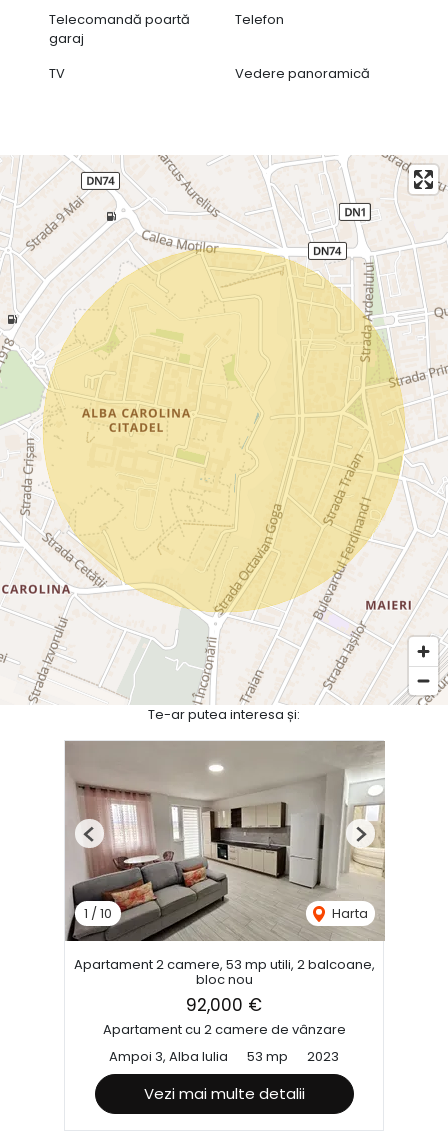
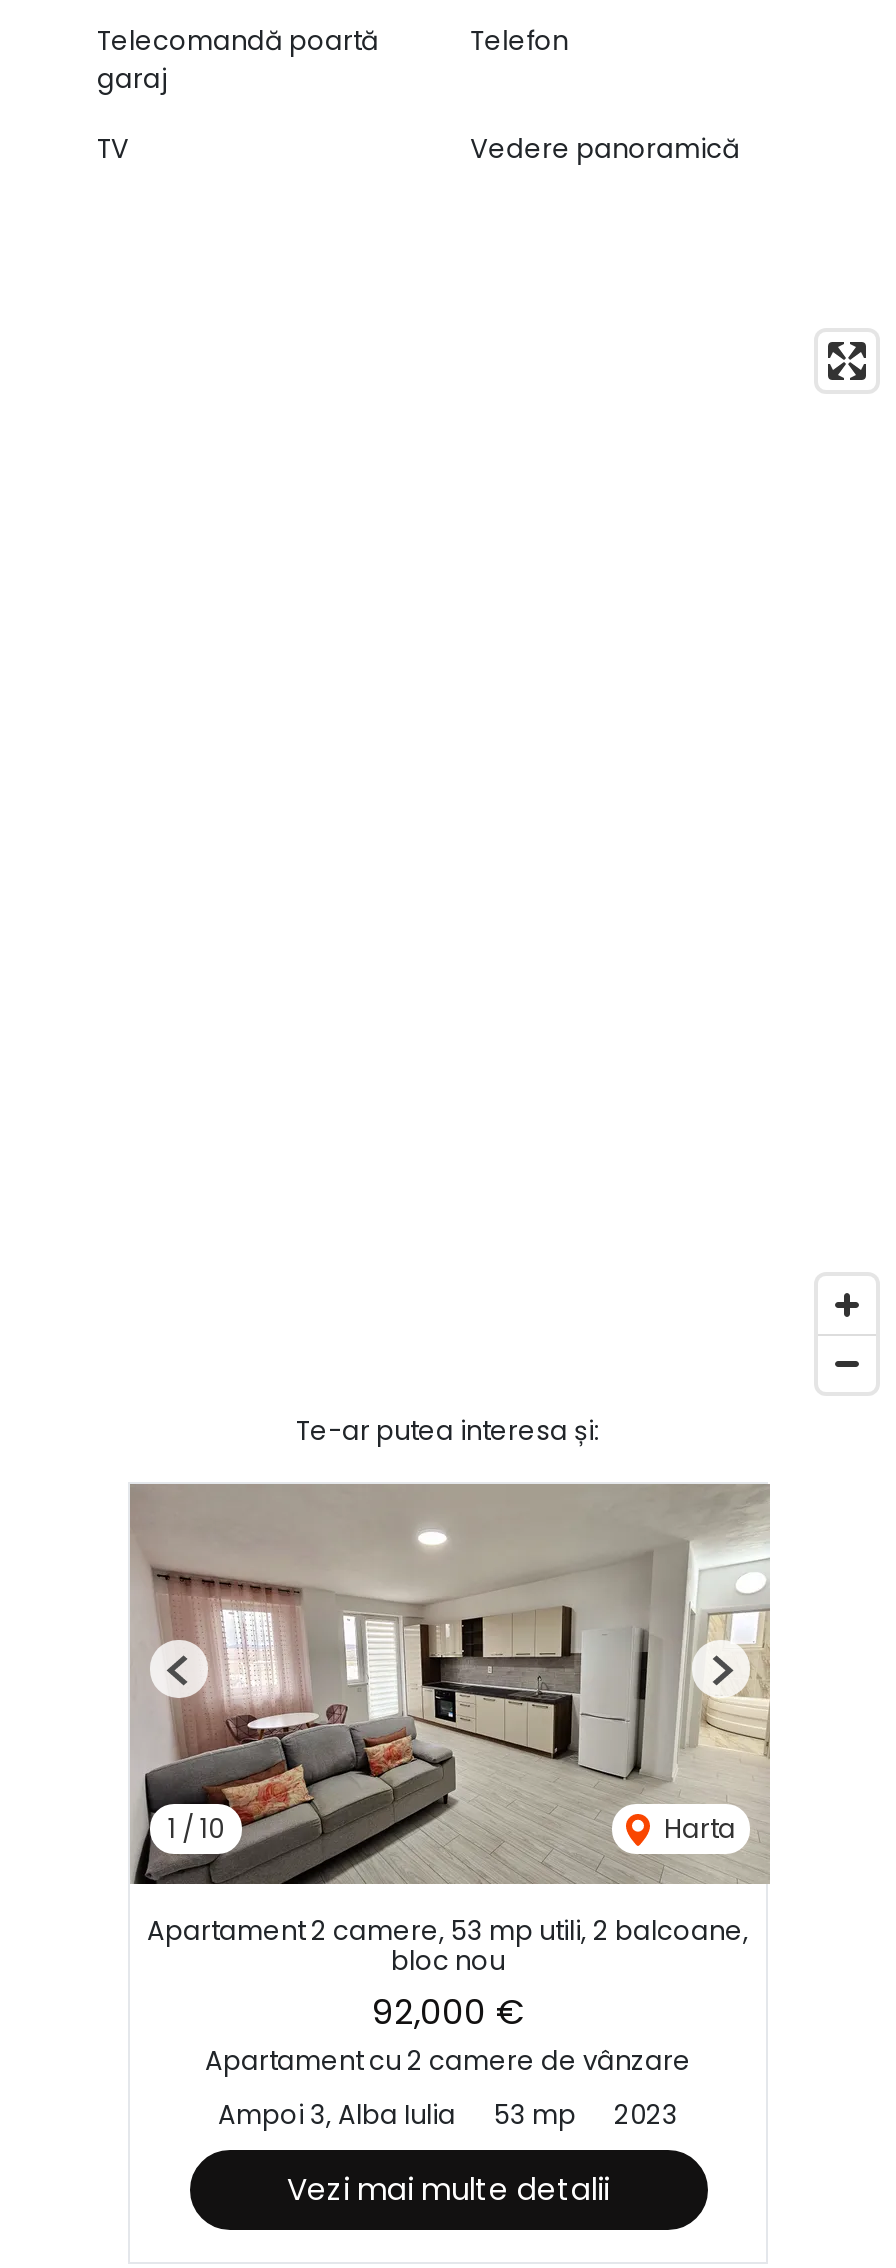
[3,154,445,705] [image] -> none

